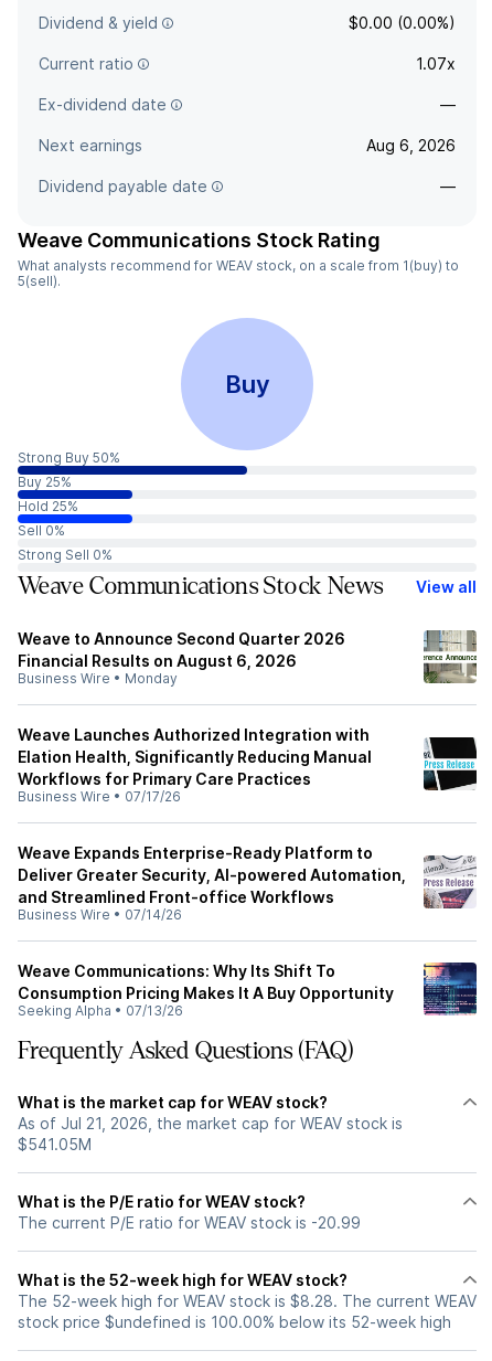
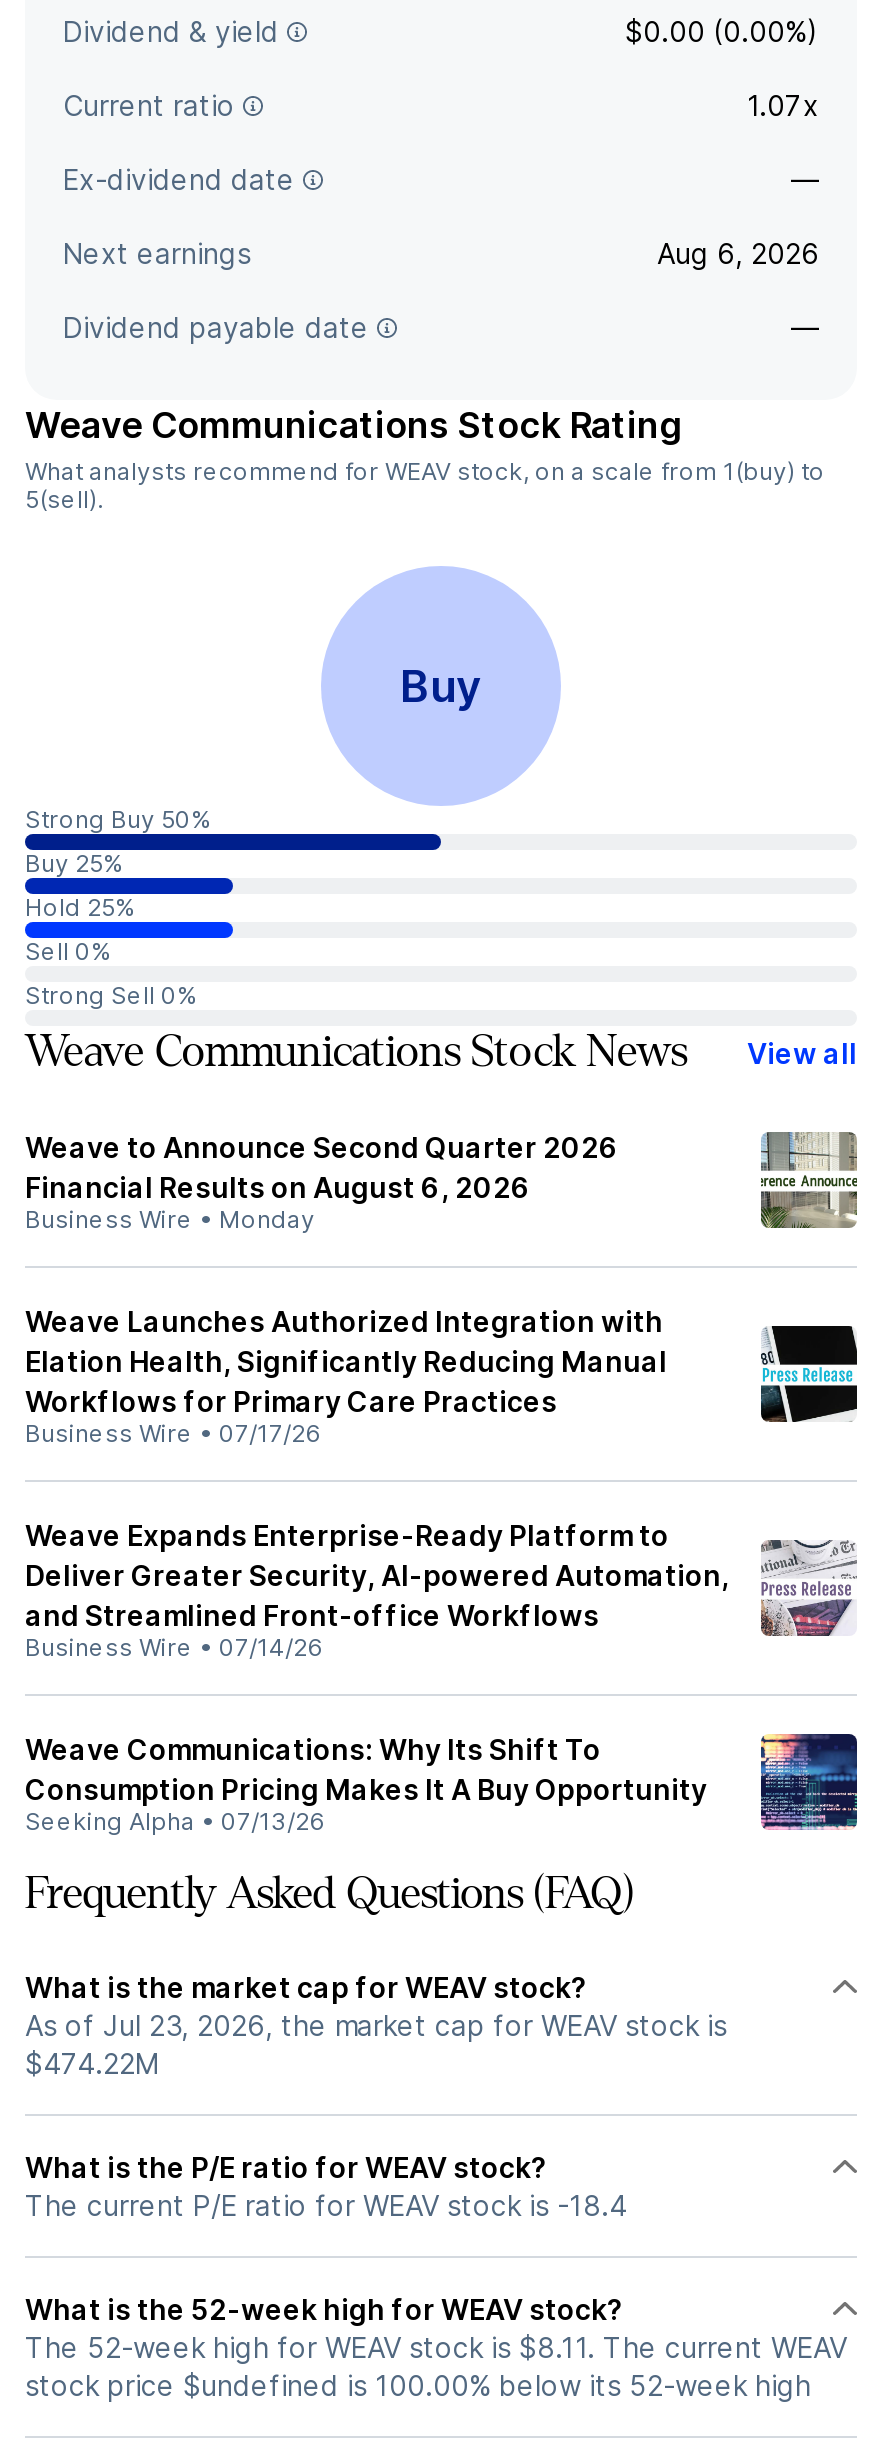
[18,1114,403,1153] As of Jul 21, 2026, the market cap for WEAV stock is | $541.05M -> [25,2008,727,2080] As of Jul 23, 2026, the market cap for WEAV stock is | $474.22M
[18,1213,361,1232] The current P/E ratio for WEAV stock is -20.99 -> [25,2188,627,2222] The current P/E ratio for WEAV stock is -18.4
[18,1291,477,1310] The 52-week high for WEAV stock is $8.28. The current WEAV -> [25,2330,847,2364] The 52-week high for WEAV stock is $8.11. The current WEAV

